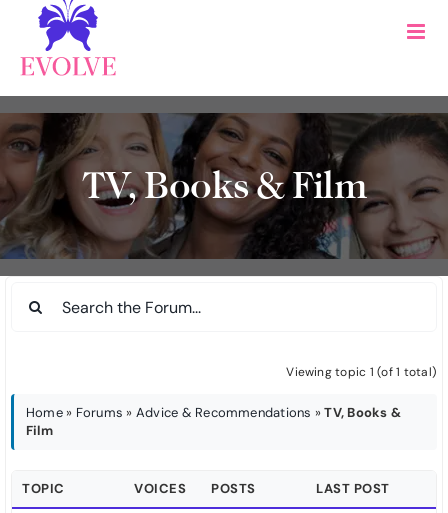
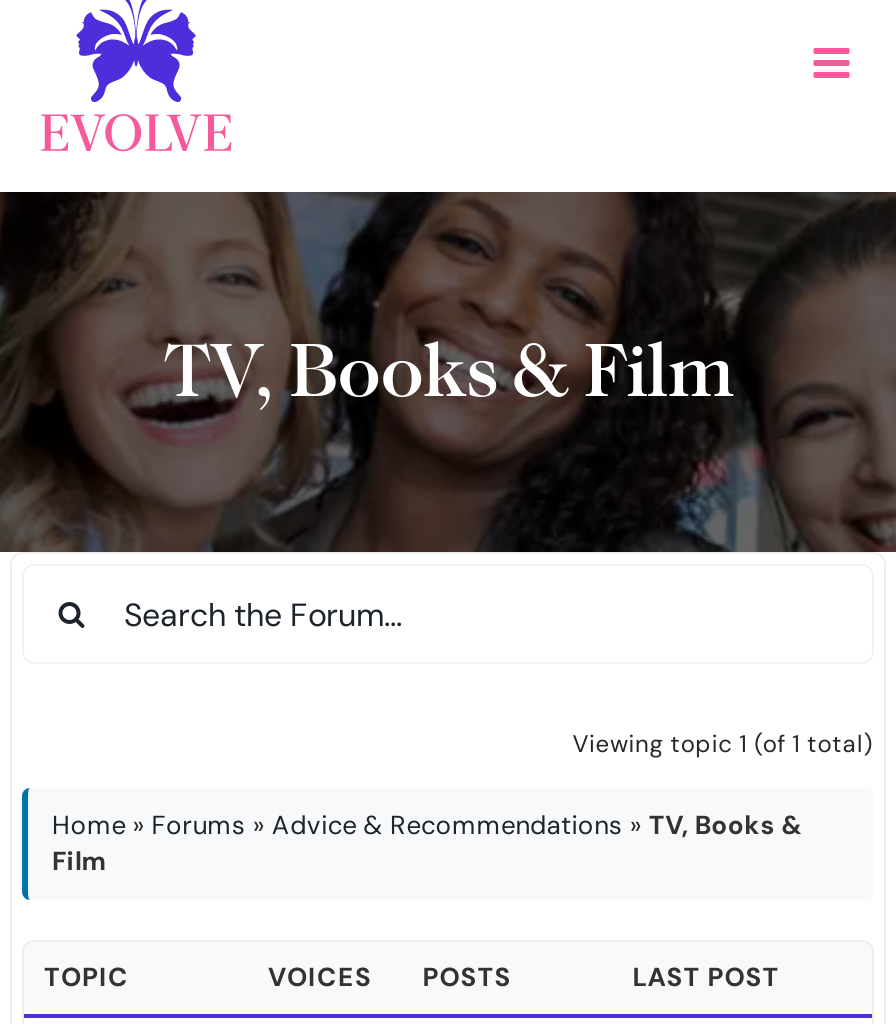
[3,96,445,276] [image] -> [6,192,890,552] [image]

